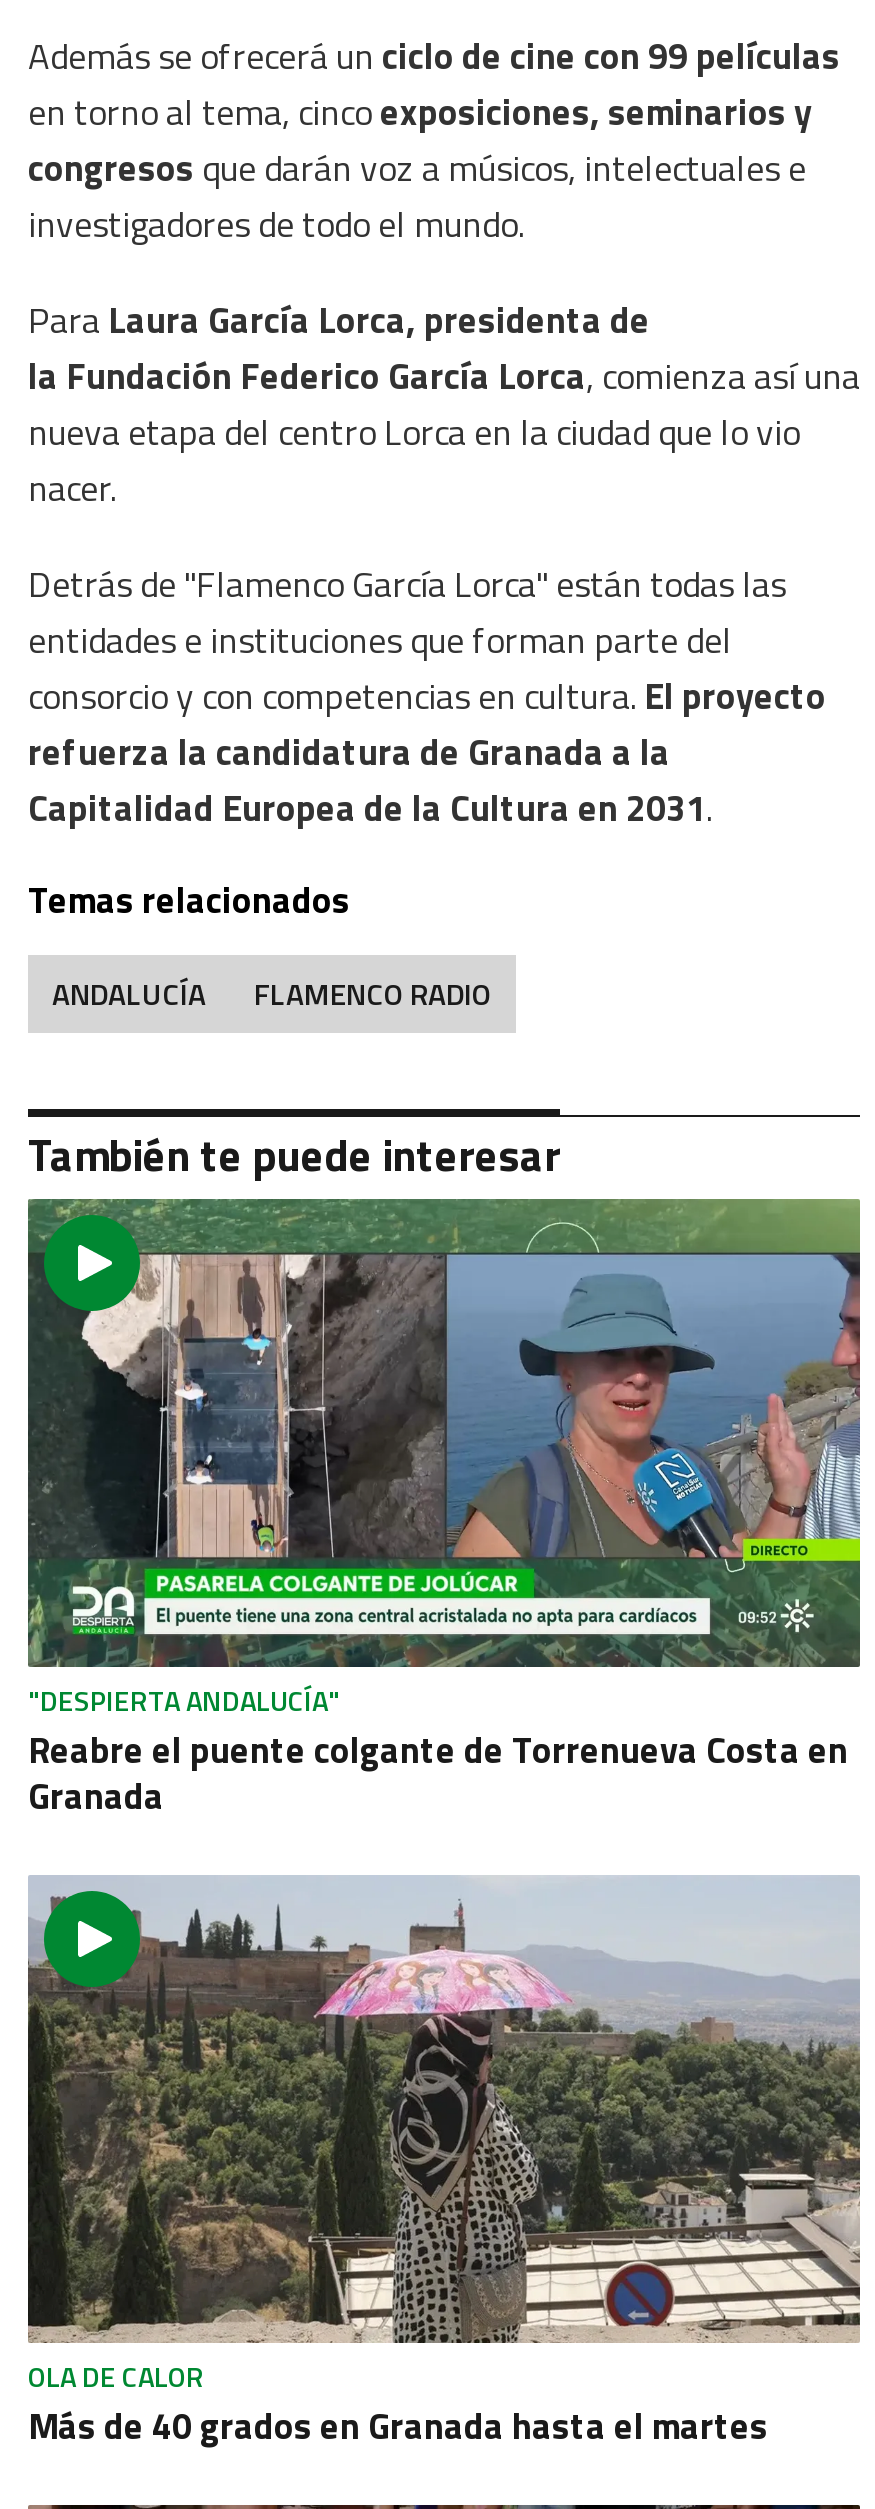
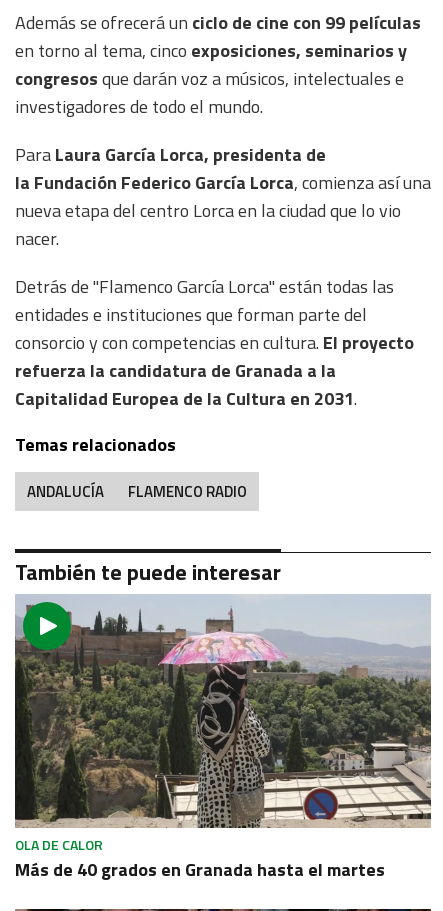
[26,1197,862,1824] [image] | "DESPIERTA ANDALUCÍA" | Reabre el puente colgante de Torrenueva Costa en | Granada -> none

